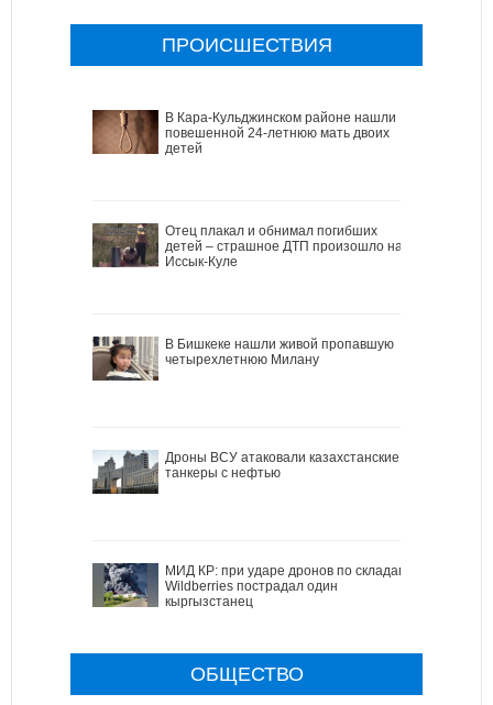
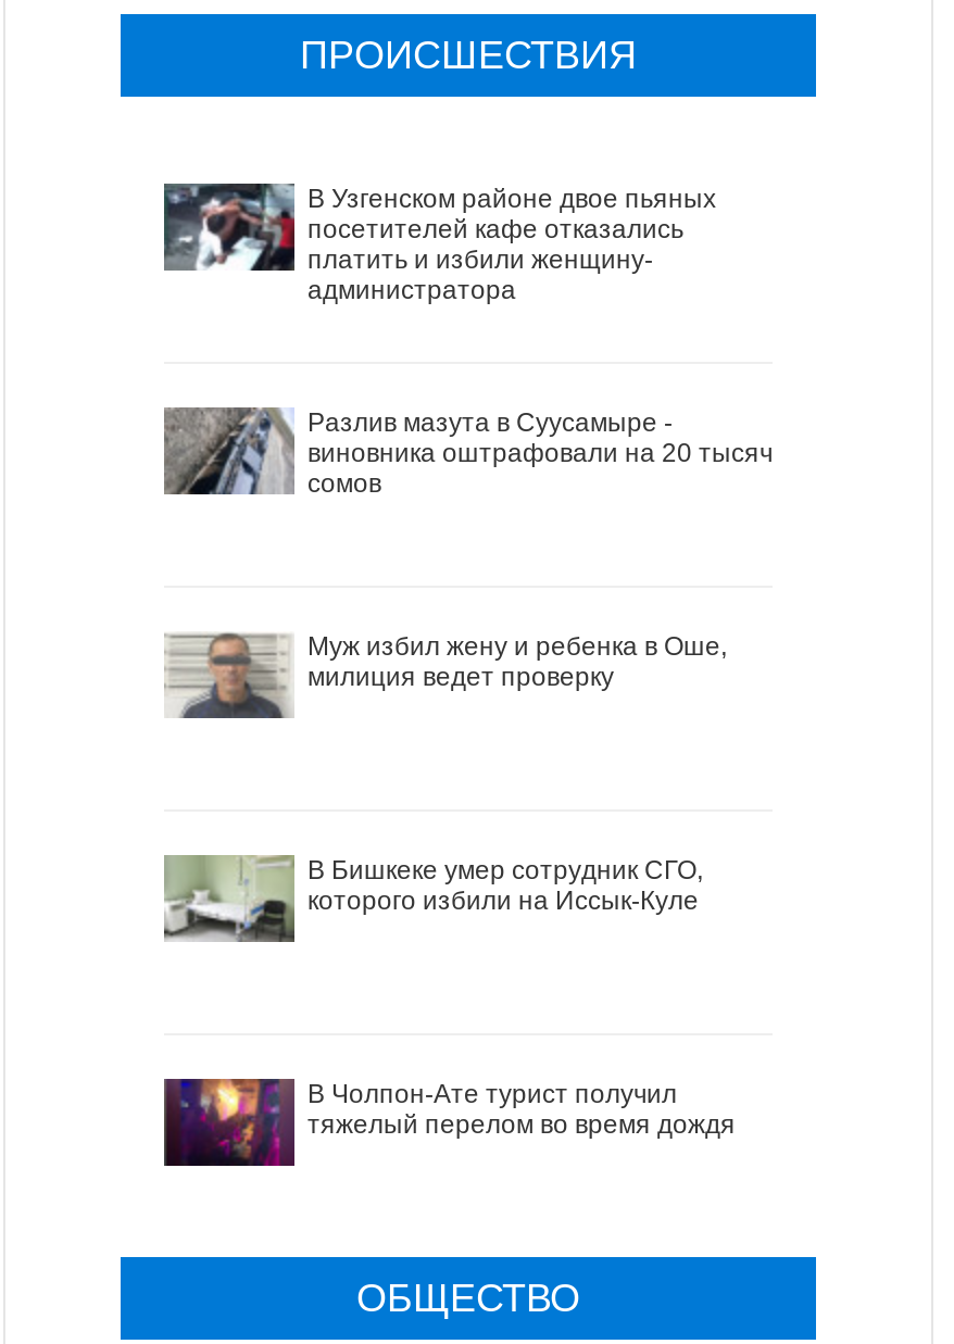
[92,110,396,156] [image] | В Кара-Кульджинском районе нашли | повешенной 24-летнюю мать двоих | детей -> [164,183,716,305] [image] | В Узгенском районе двое пьяных | посетителей кафе отказались | платить и избили женщину- | администратора
[94,223,403,269] [image] | Отец плакал и обнимал погибших | детей – страшное ДТП произошло на | Иссык-Куле -> [164,407,773,498] [image] | Разлив мазута в Суусамыре - | виновника оштрафовали на 20 тысяч | сомов
[91,335,394,382] [image] | В Бишкеке нашли живой пропавшую | четырехлетнюю Милану -> [164,631,727,718] [image] | Муж избил жену и ребенка в Оше, | милиция ведет проверку
[92,450,399,495] [image] | Дроны ВСУ атаковали казахстанские | танкеры с нефтью -> [164,855,703,942] [image] | В Бишкеке умер сотрудник СГО, | которого избили на Иссык-Куле
[92,562,407,609] [image] | МИД КР: при ударе дронов по складам | Wildberries пострадал один | кыргызстанец -> [166,1077,736,1168] [image] | В Чолпон-Ате турист получил | тяжелый перелом во время дождя

